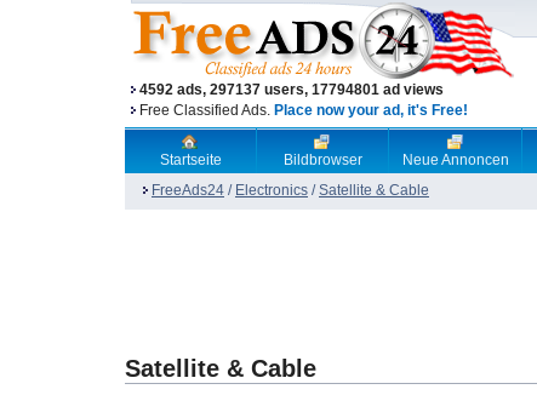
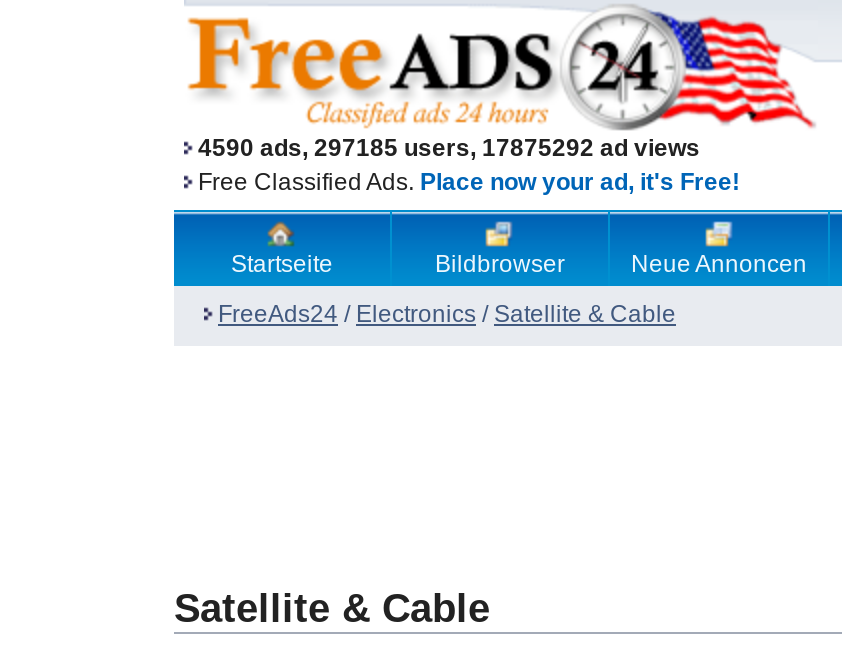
[139,81,444,98] 4592 ads, 297137 users, 17794801 ad views -> [198,134,700,162] 4590 ads, 297185 users, 17875292 ad views

